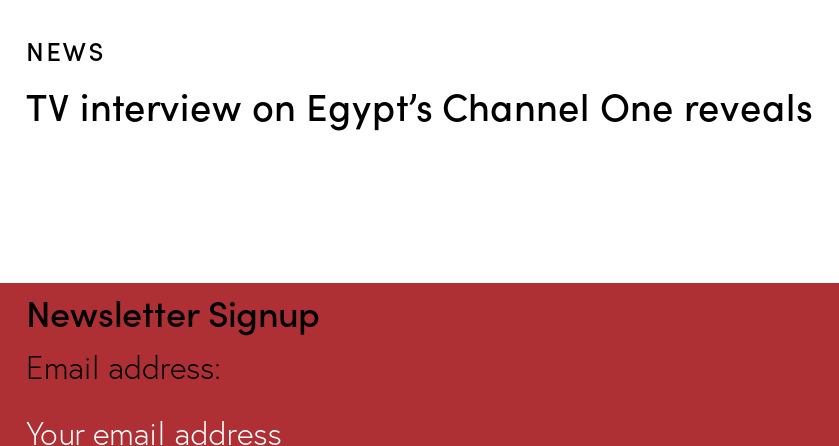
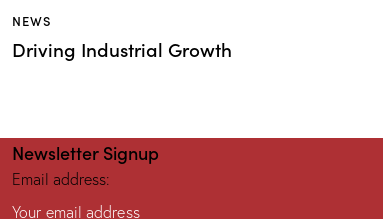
[26,77,812,131] TV interview on Egypt’s Channel One reveals -> [12,35,232,62] Driving Industrial Growth

